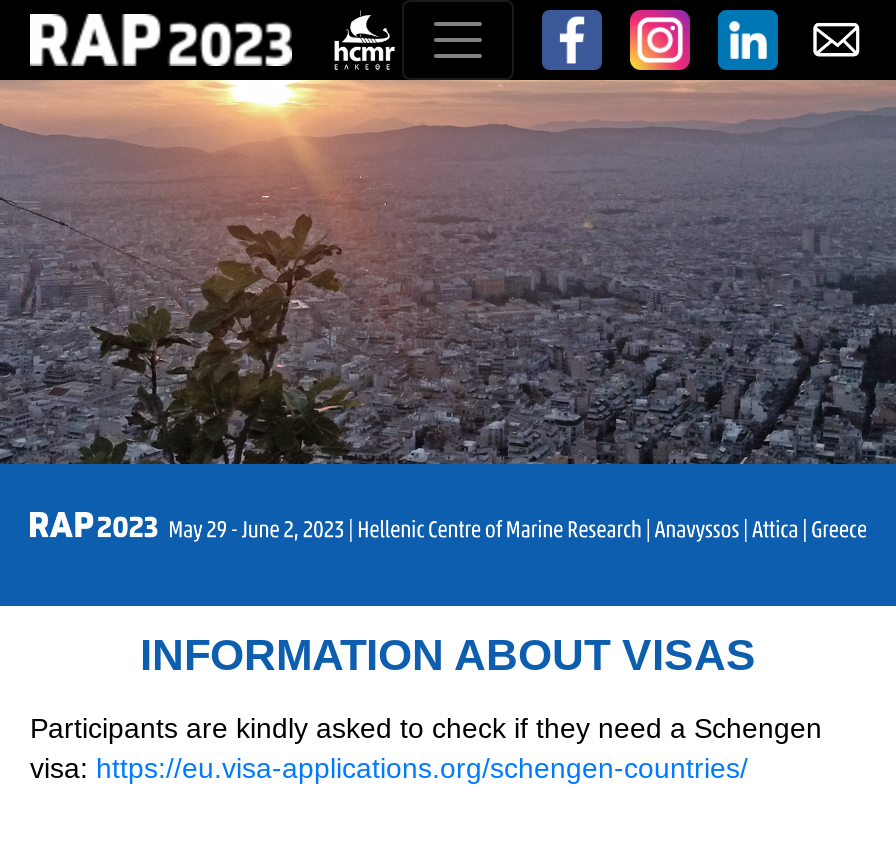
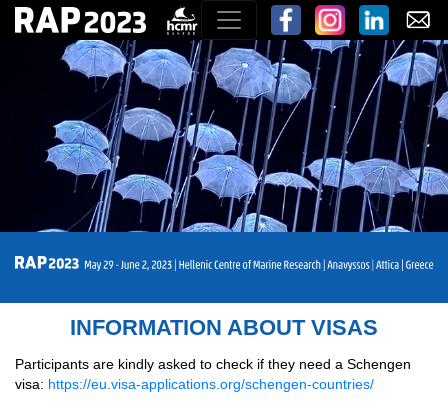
[6,78,890,466] [image] -> [3,39,445,233] [image]

